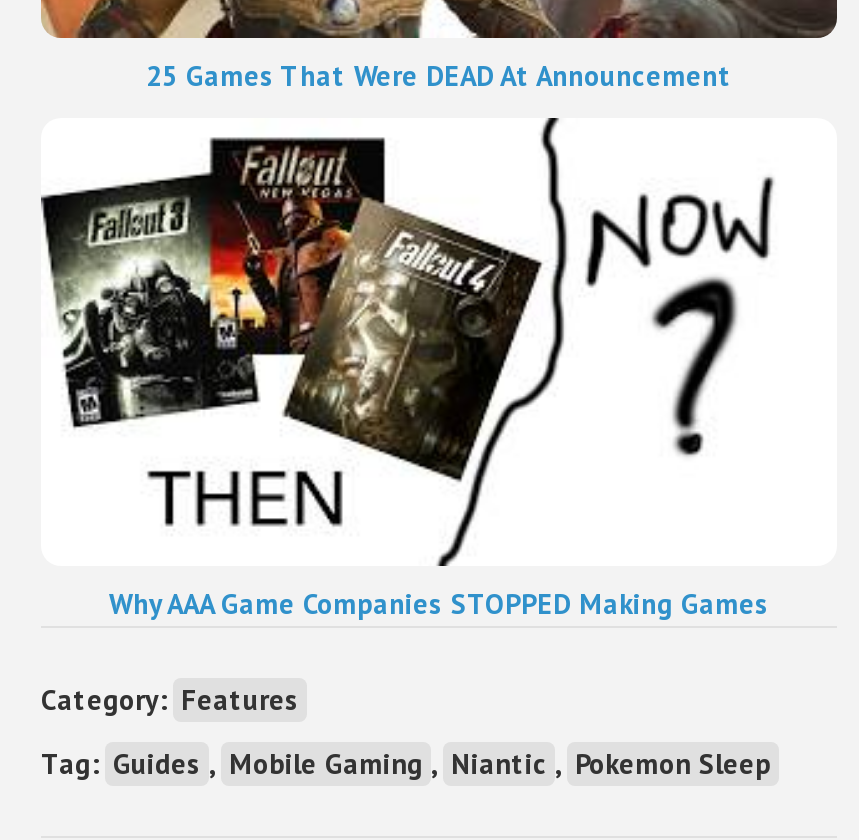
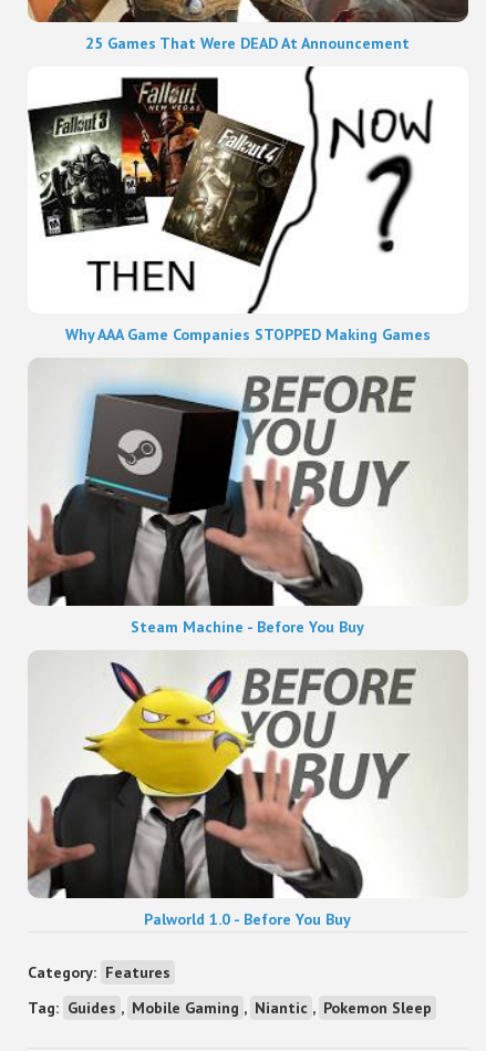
none -> [27,651,467,930] [image] | Palworld 1.0 - Before You Buy
none -> [28,359,468,637] [image] | Steam Machine - Before You Buy

